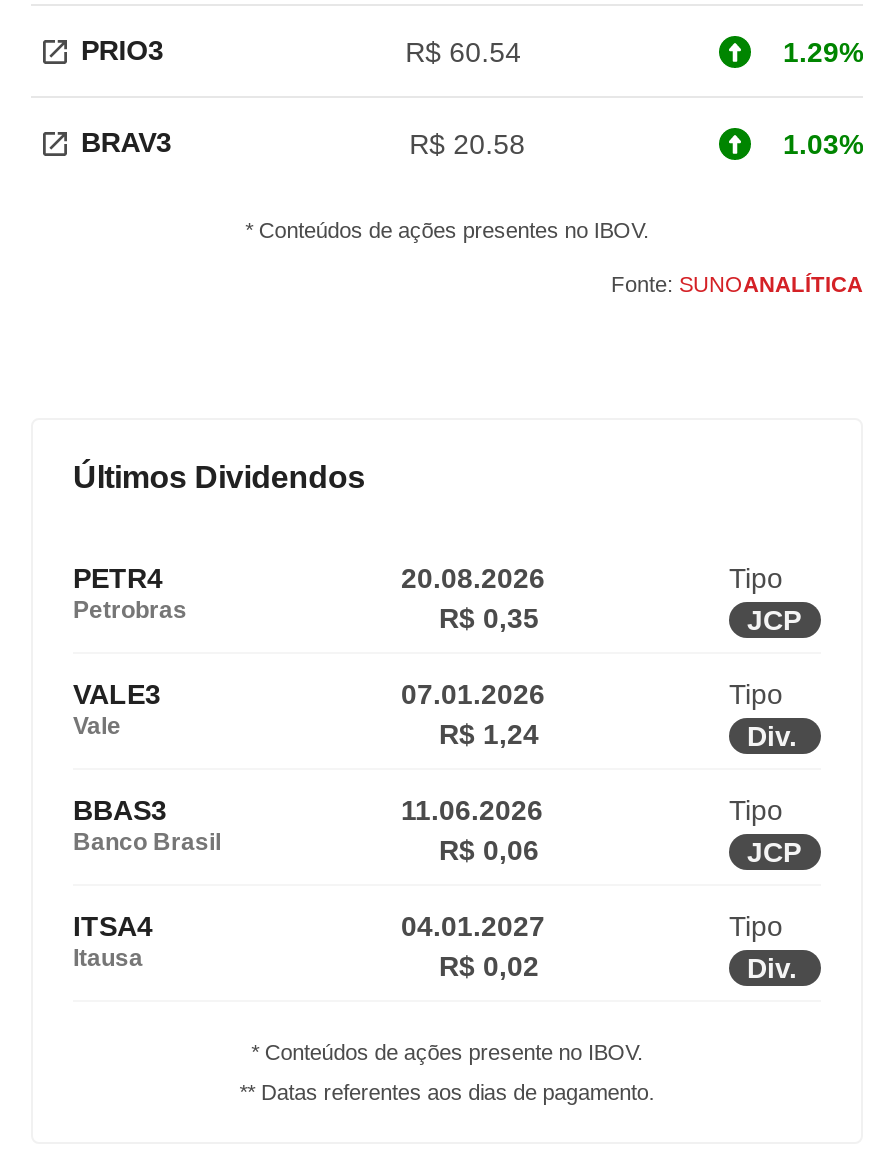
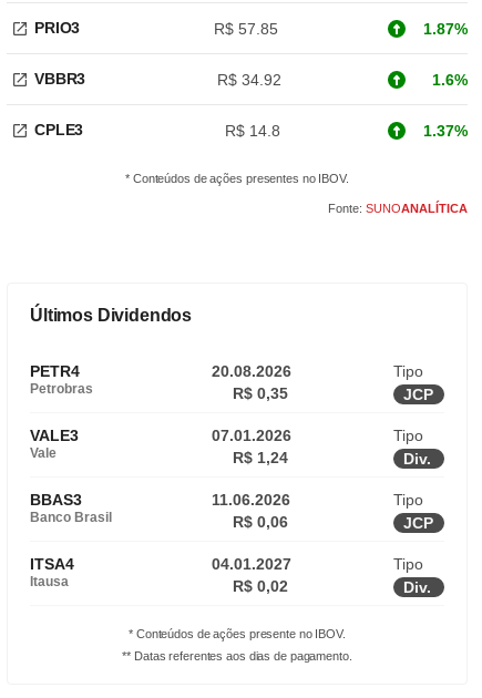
[81,35,863,159] R$ 60.54 | 1.29% | BRAV3 | R$ 20.58 | 1.03% -> [34,19,468,139] R$ 57.85 | 1.87% | VBBR3 | R$ 34.92 | 1.6% | CPLE3 | R$ 14.8 | 1.37%

